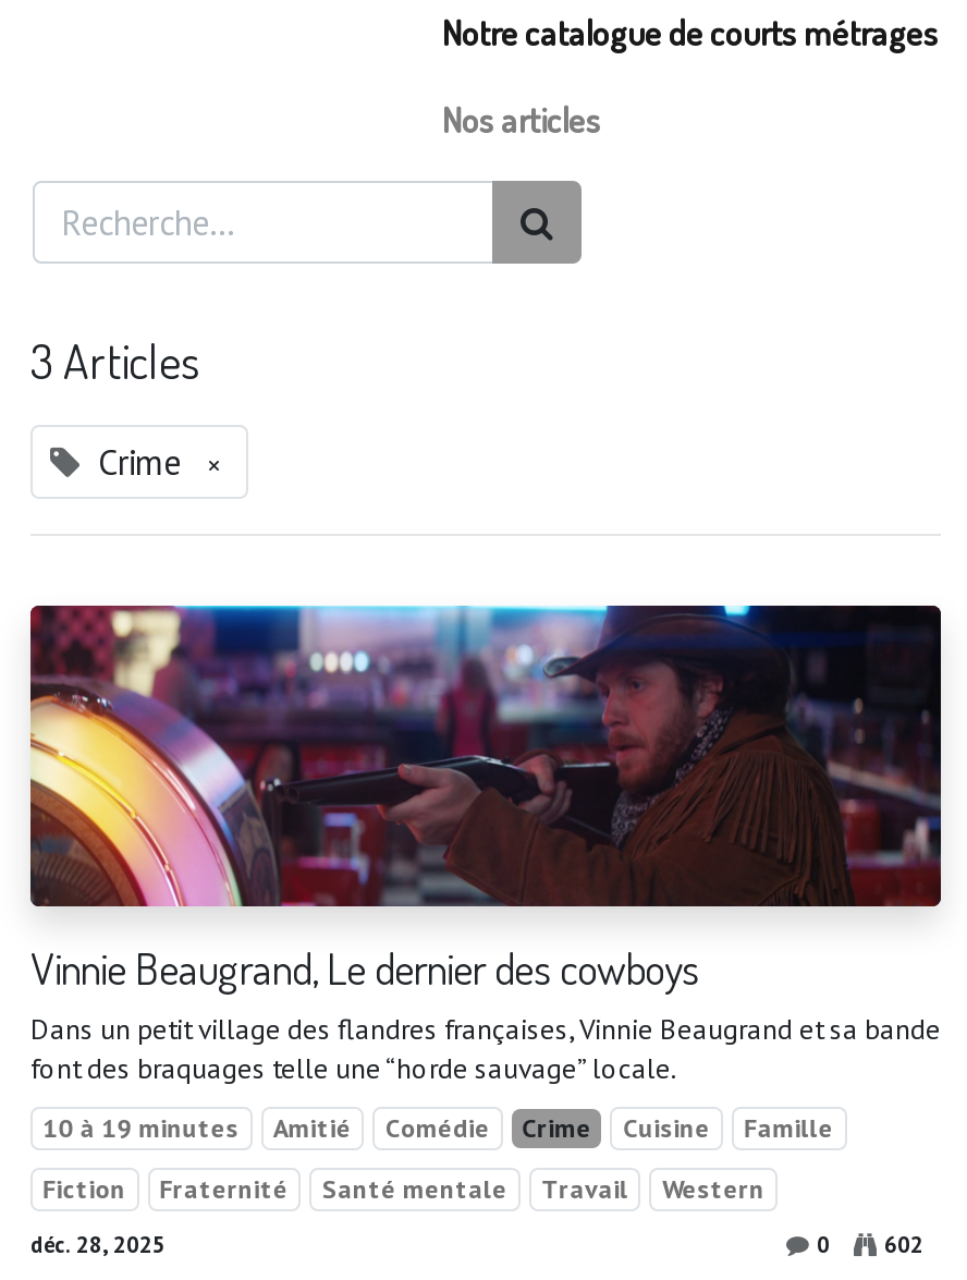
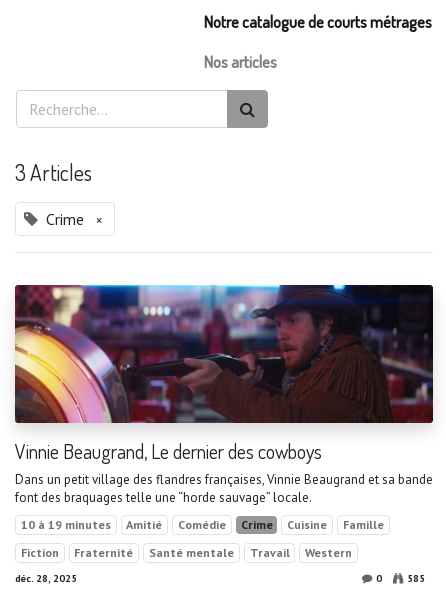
[817,1229,923,1259] 0 602 -> [376,571,425,585] 0 585

